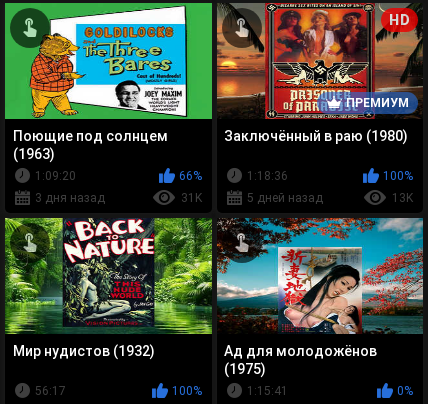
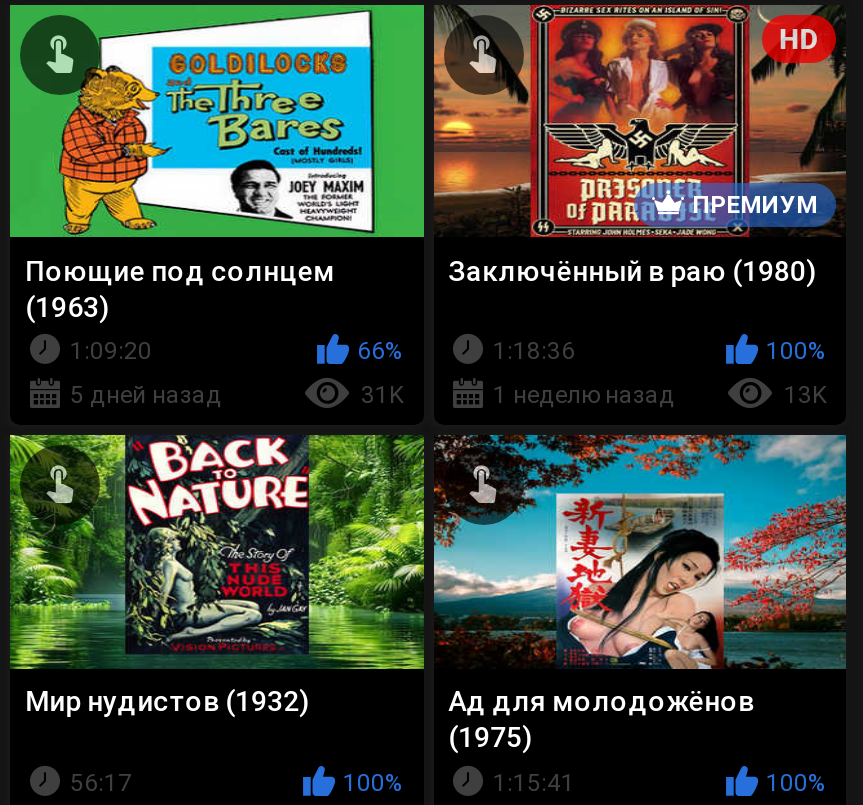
[35,191,105,205] 3 дня назад -> [70,381,222,409] 5 дней назад
[246,191,322,205] 5 дней назад -> [493,381,675,409] 1 неделю назад
[397,384,413,398] 0% -> [766,768,826,796] 100%

